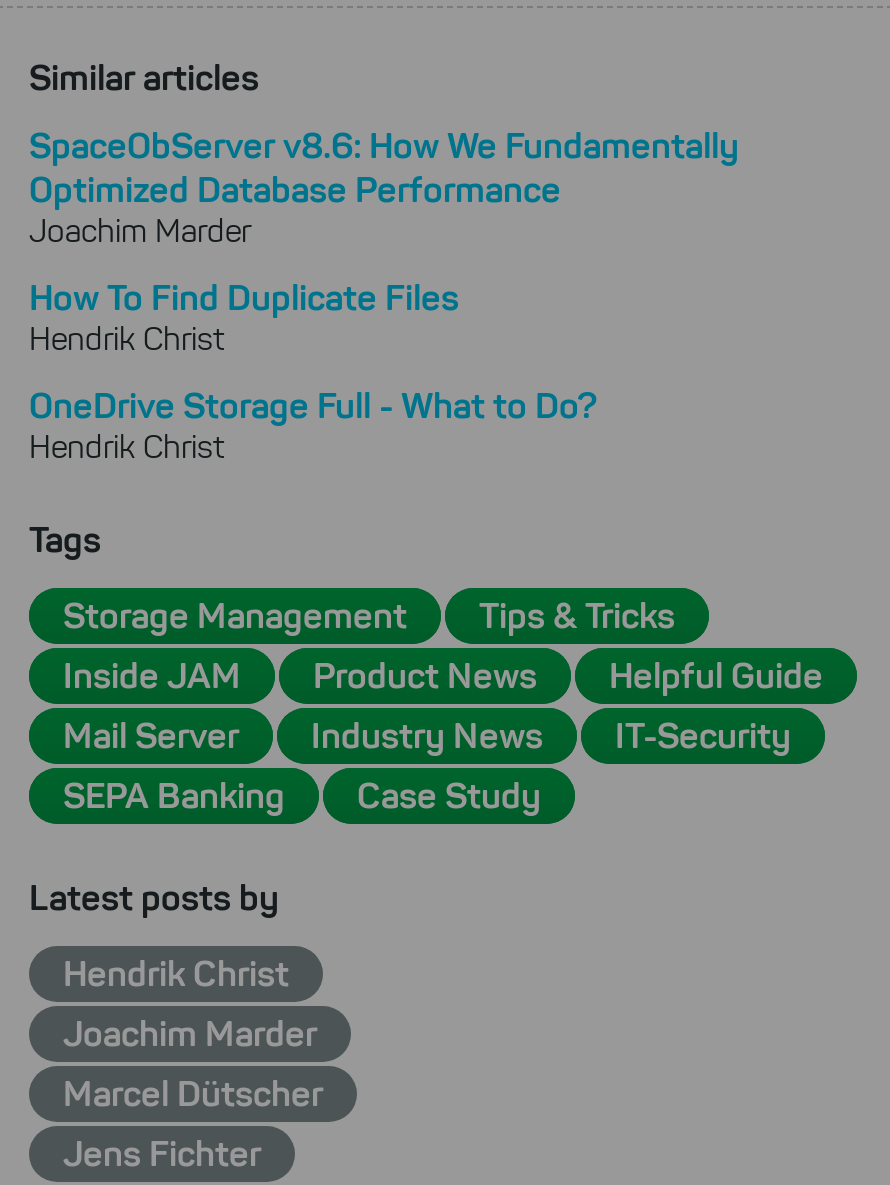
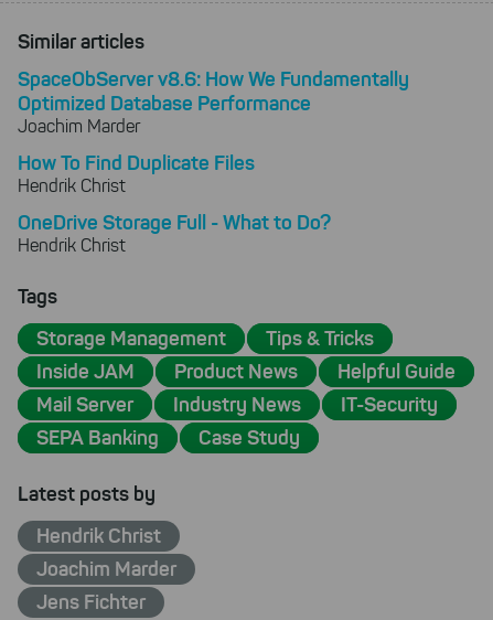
[63,1072,323,1116] Marcel Dütscher -> none

